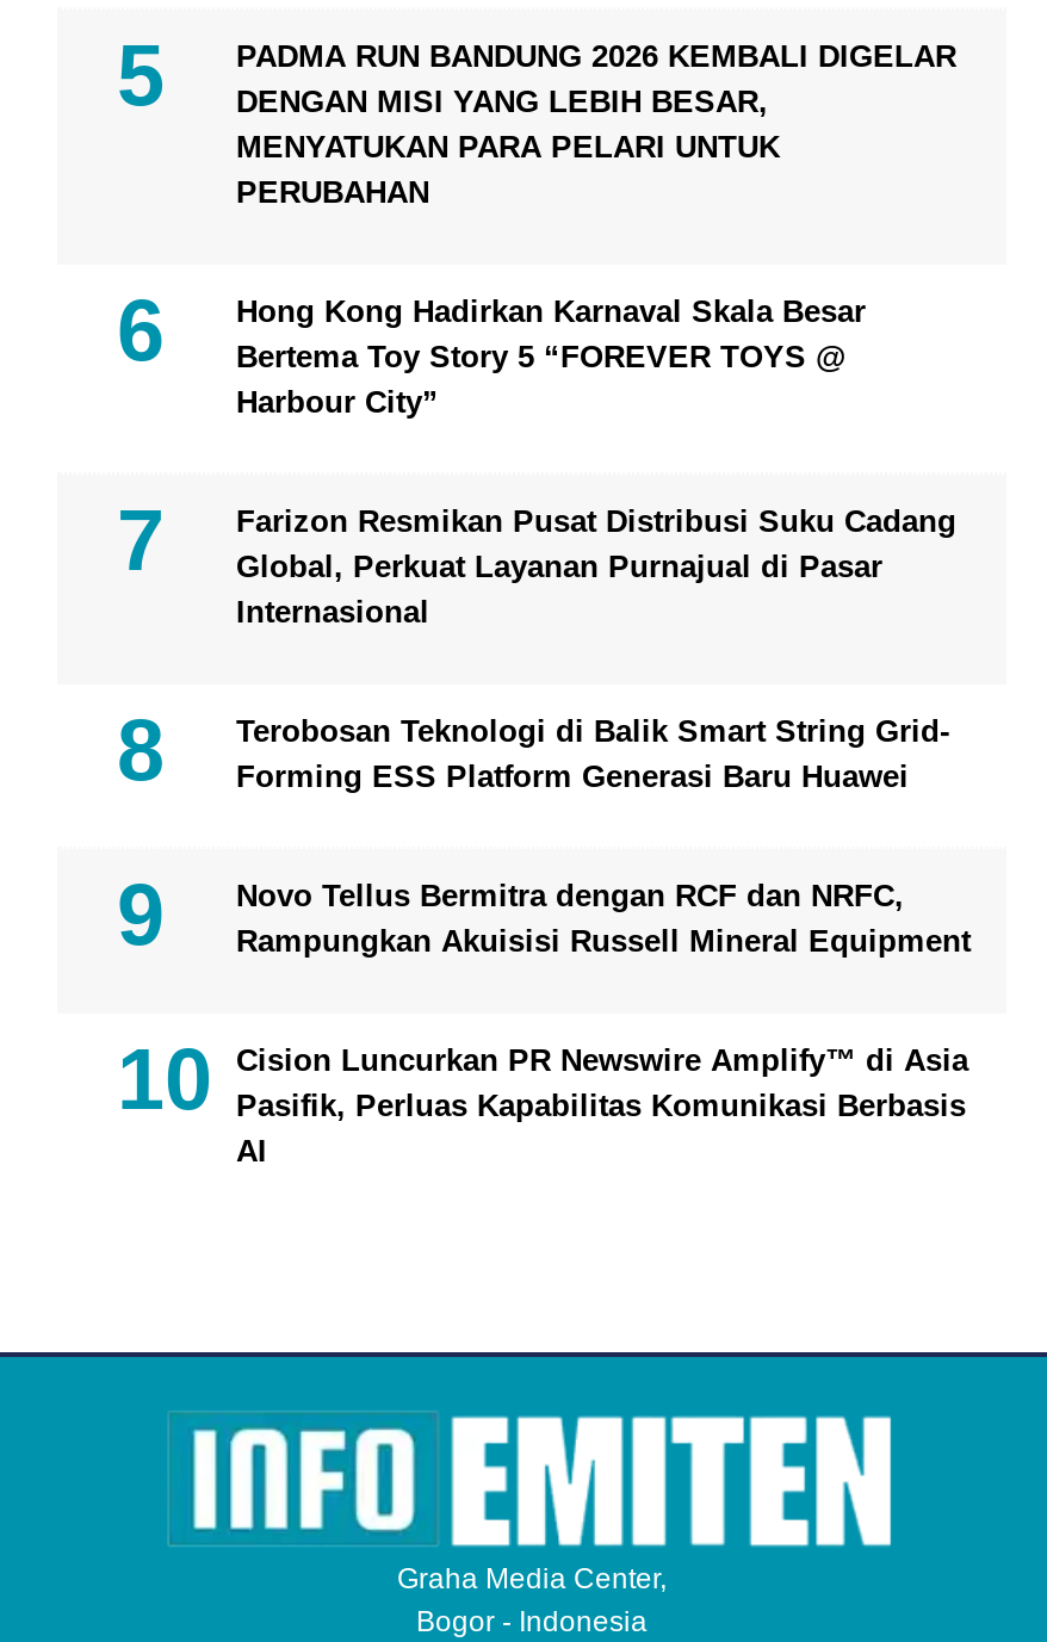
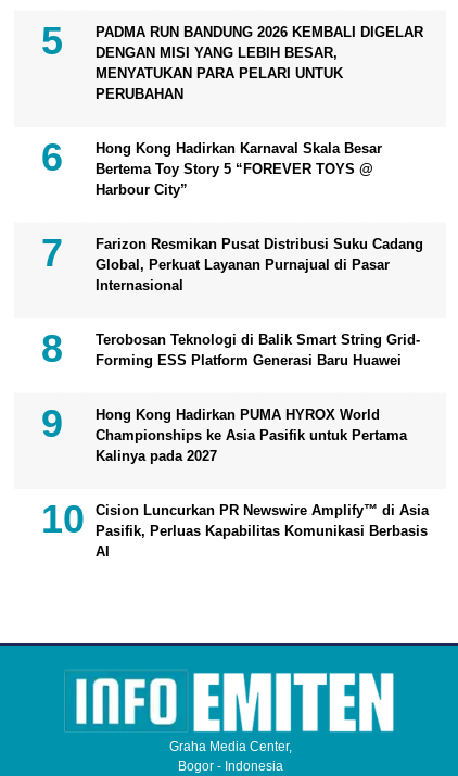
[236,876,971,958] Novo Tellus Bermitra dengan RCF dan NRFC, | Rampungkan Akuisisi Russell Mineral Equipment -> [96,406,407,464] Hong Kong Hadirkan PUMA HYROX World | Championships ke Asia Pasifik untuk Pertama | Kalinya pada 2027

